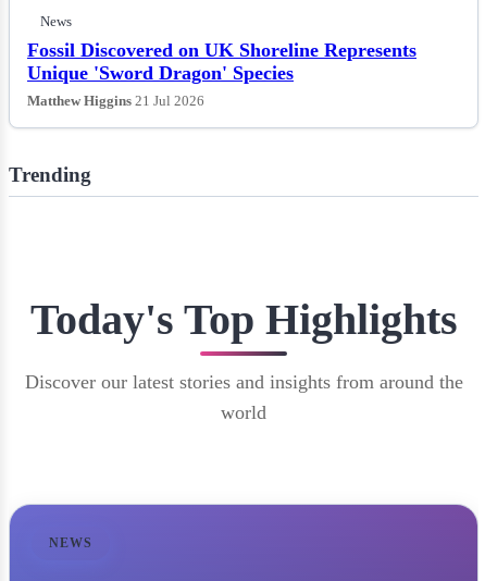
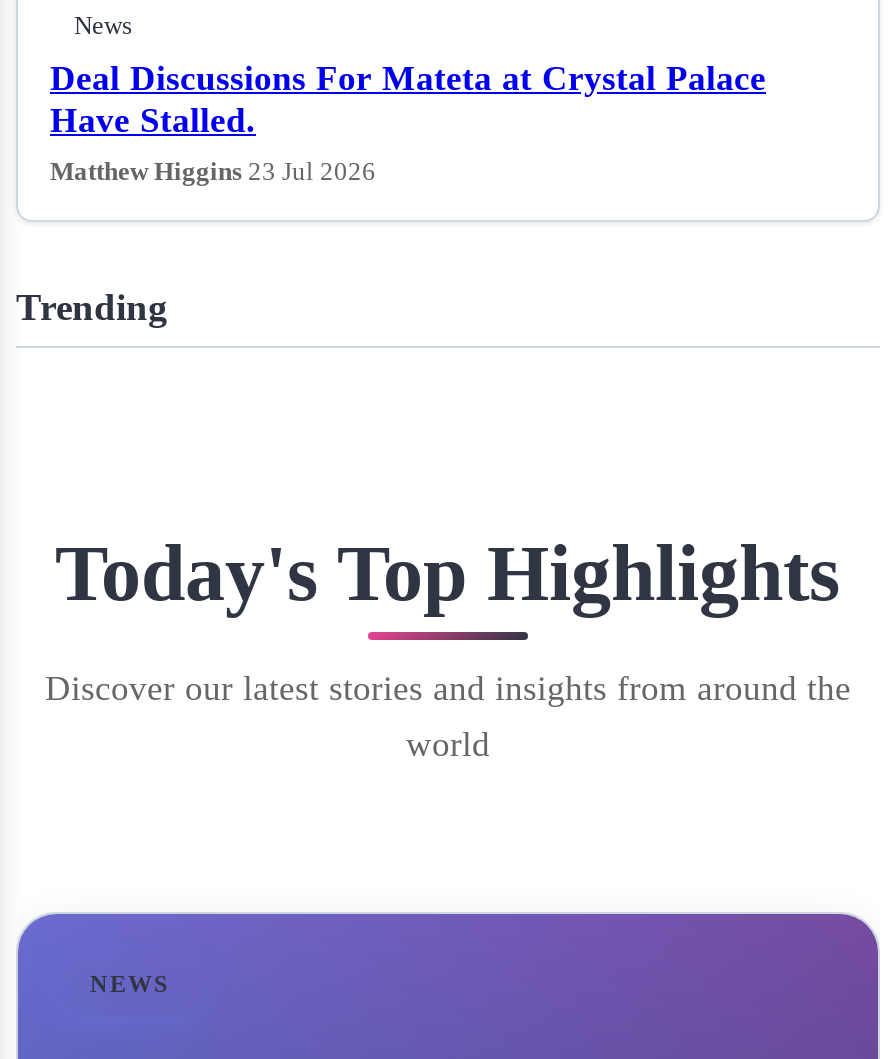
[27,39,416,109] Fossil Discovered on UK Shoreline Represents | Unique 'Sword Dragon' Species | Matthew Higgins 21 Jul 2026 -> [50,58,766,186] Deal Discussions For Mateta at Crystal Palace | Have Stalled. | Matthew Higgins 23 Jul 2026

